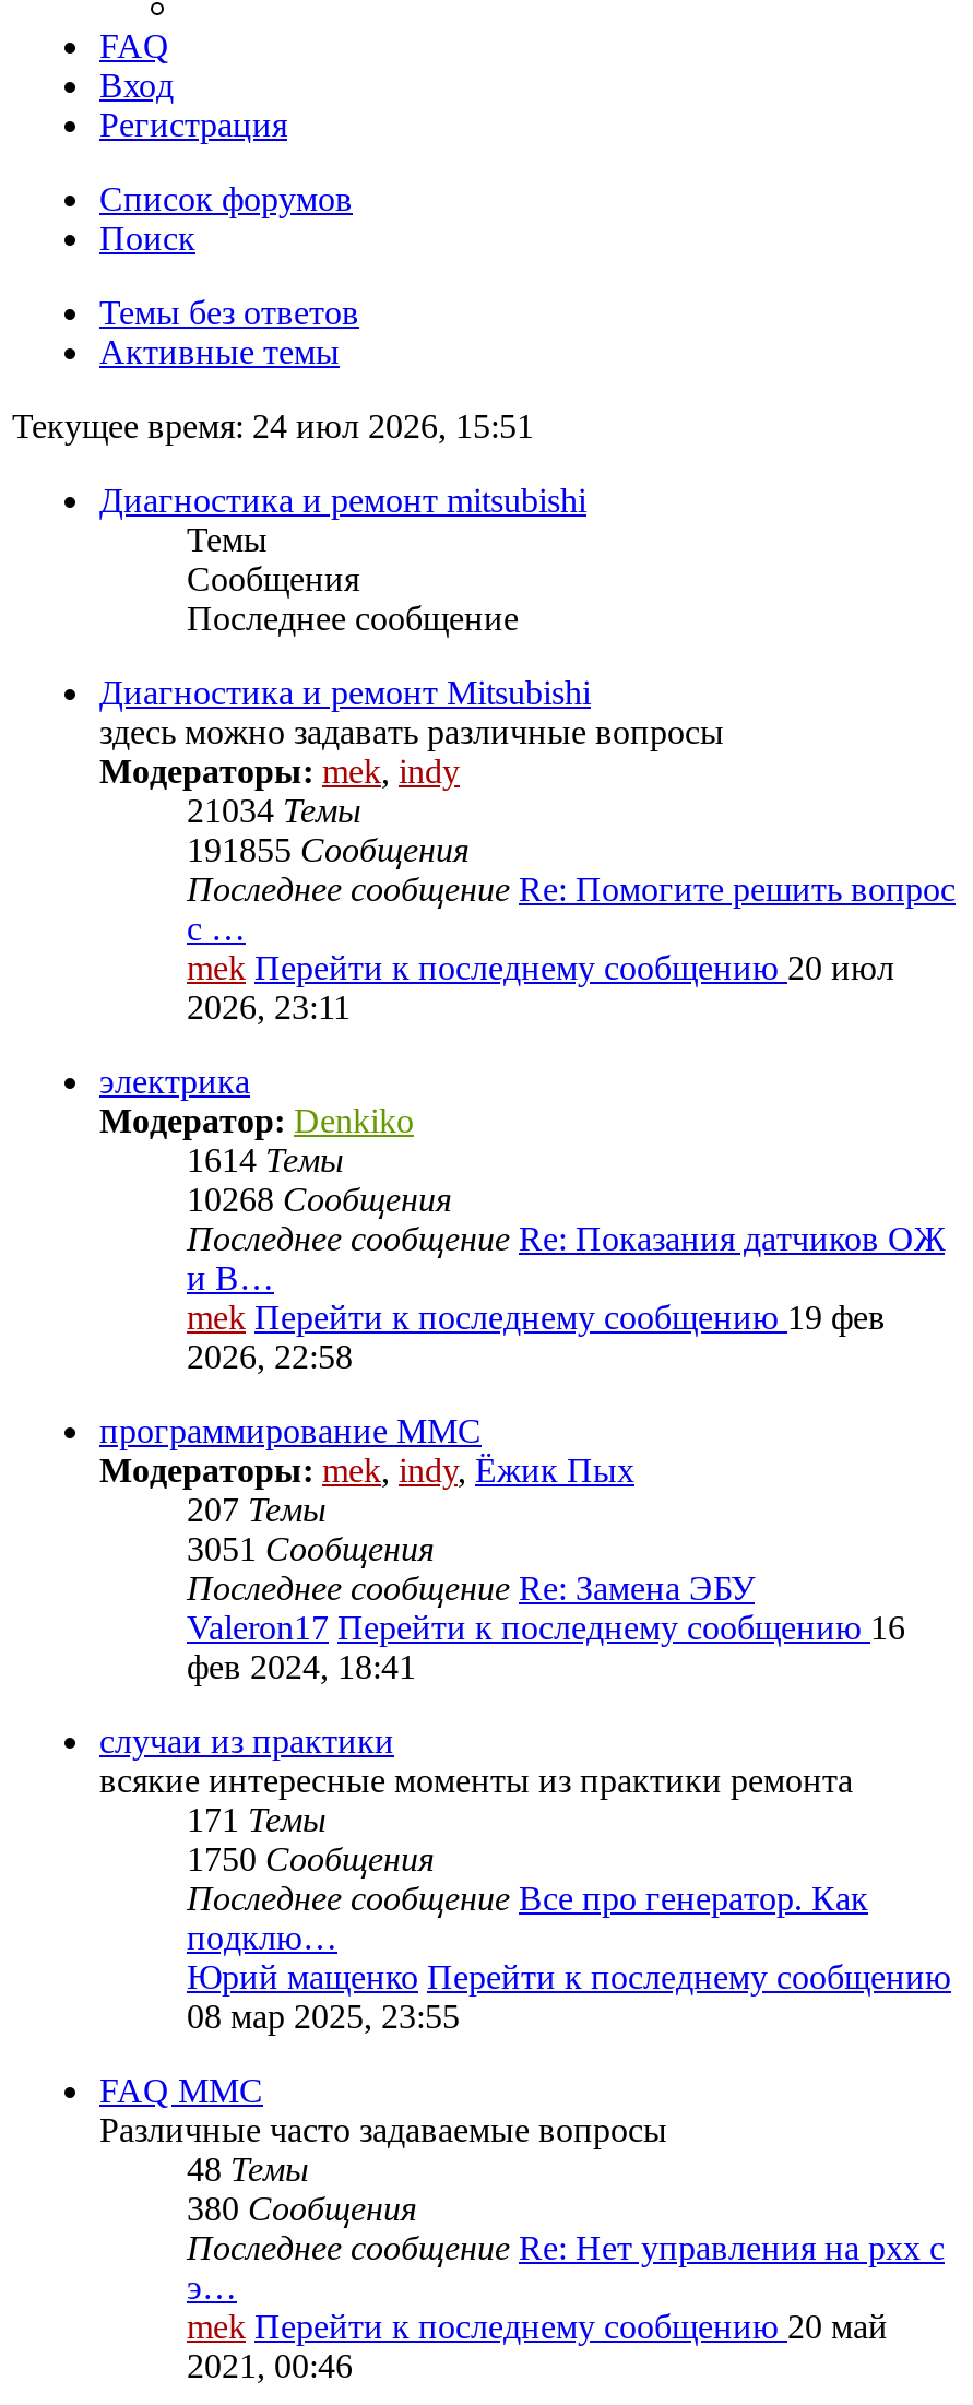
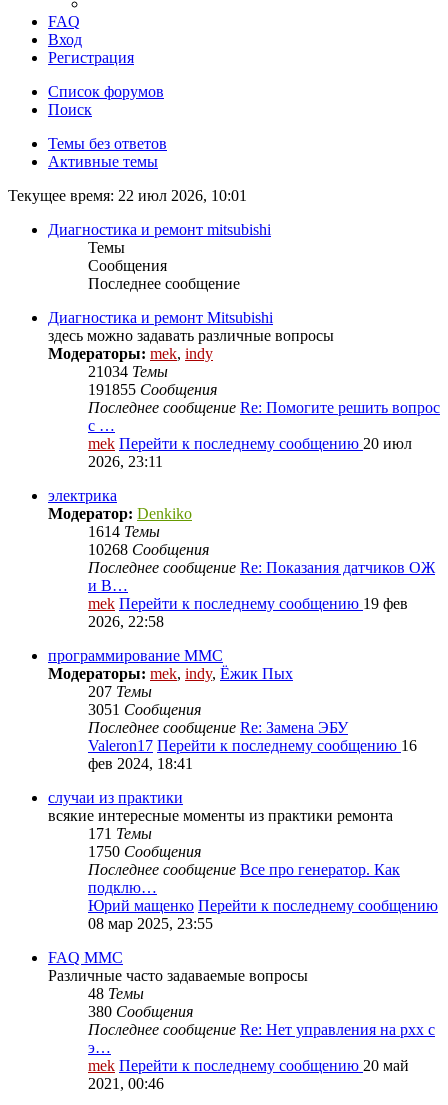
[12,408,534,446] Текущее время: 24 июл 2026, 15:51 -> [8,187,247,204] Текущее время: 22 июл 2026, 10:01

